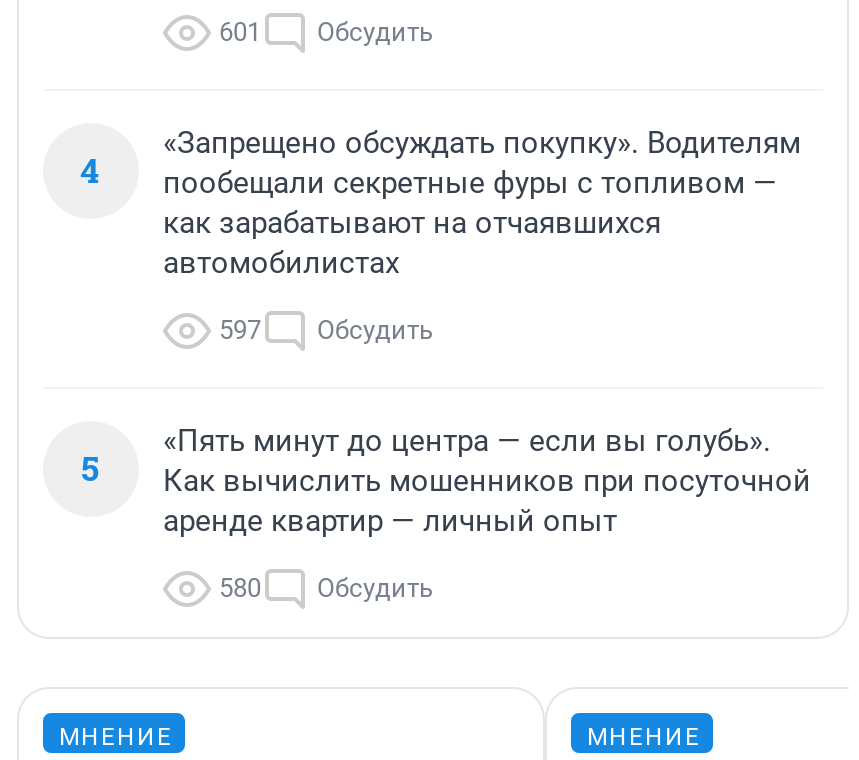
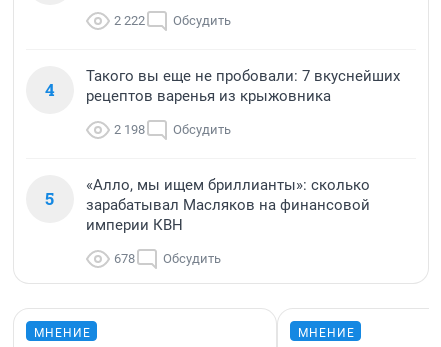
[219,18,433,48] 601 Обсудить -> [114,13,231,28] 2 222 Обсудить
[163,126,801,282] «Запрещено обсуждать покупку». Водителям | пообещали секретные фуры с топливом — | как зарабатывают на отчаявшихся | автомобилистах -> [86,67,400,105] Такого вы еще не пробовали: 7 вкуснейших | рецептов варенья из крыжовника
[219,316,433,346] 597 Обсудить -> [114,122,231,137] 2 198 Обсудить
[163,424,811,540] «Пять минут до центра — если вы голубь». | Как вычислить мошенников при посуточной | аренде квартир — личный опыт -> [86,176,370,234] «Алло, мы ищем бриллианты»: сколько | зарабатывал Масляков на финансовой | империи КВН
[219,574,433,604] 580 Обсудить -> [114,251,221,266] 678 Обсудить

